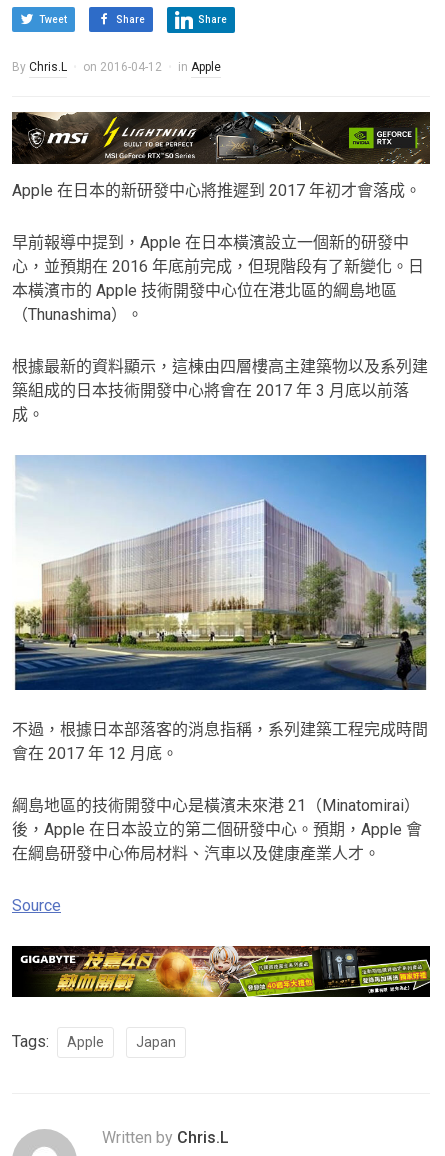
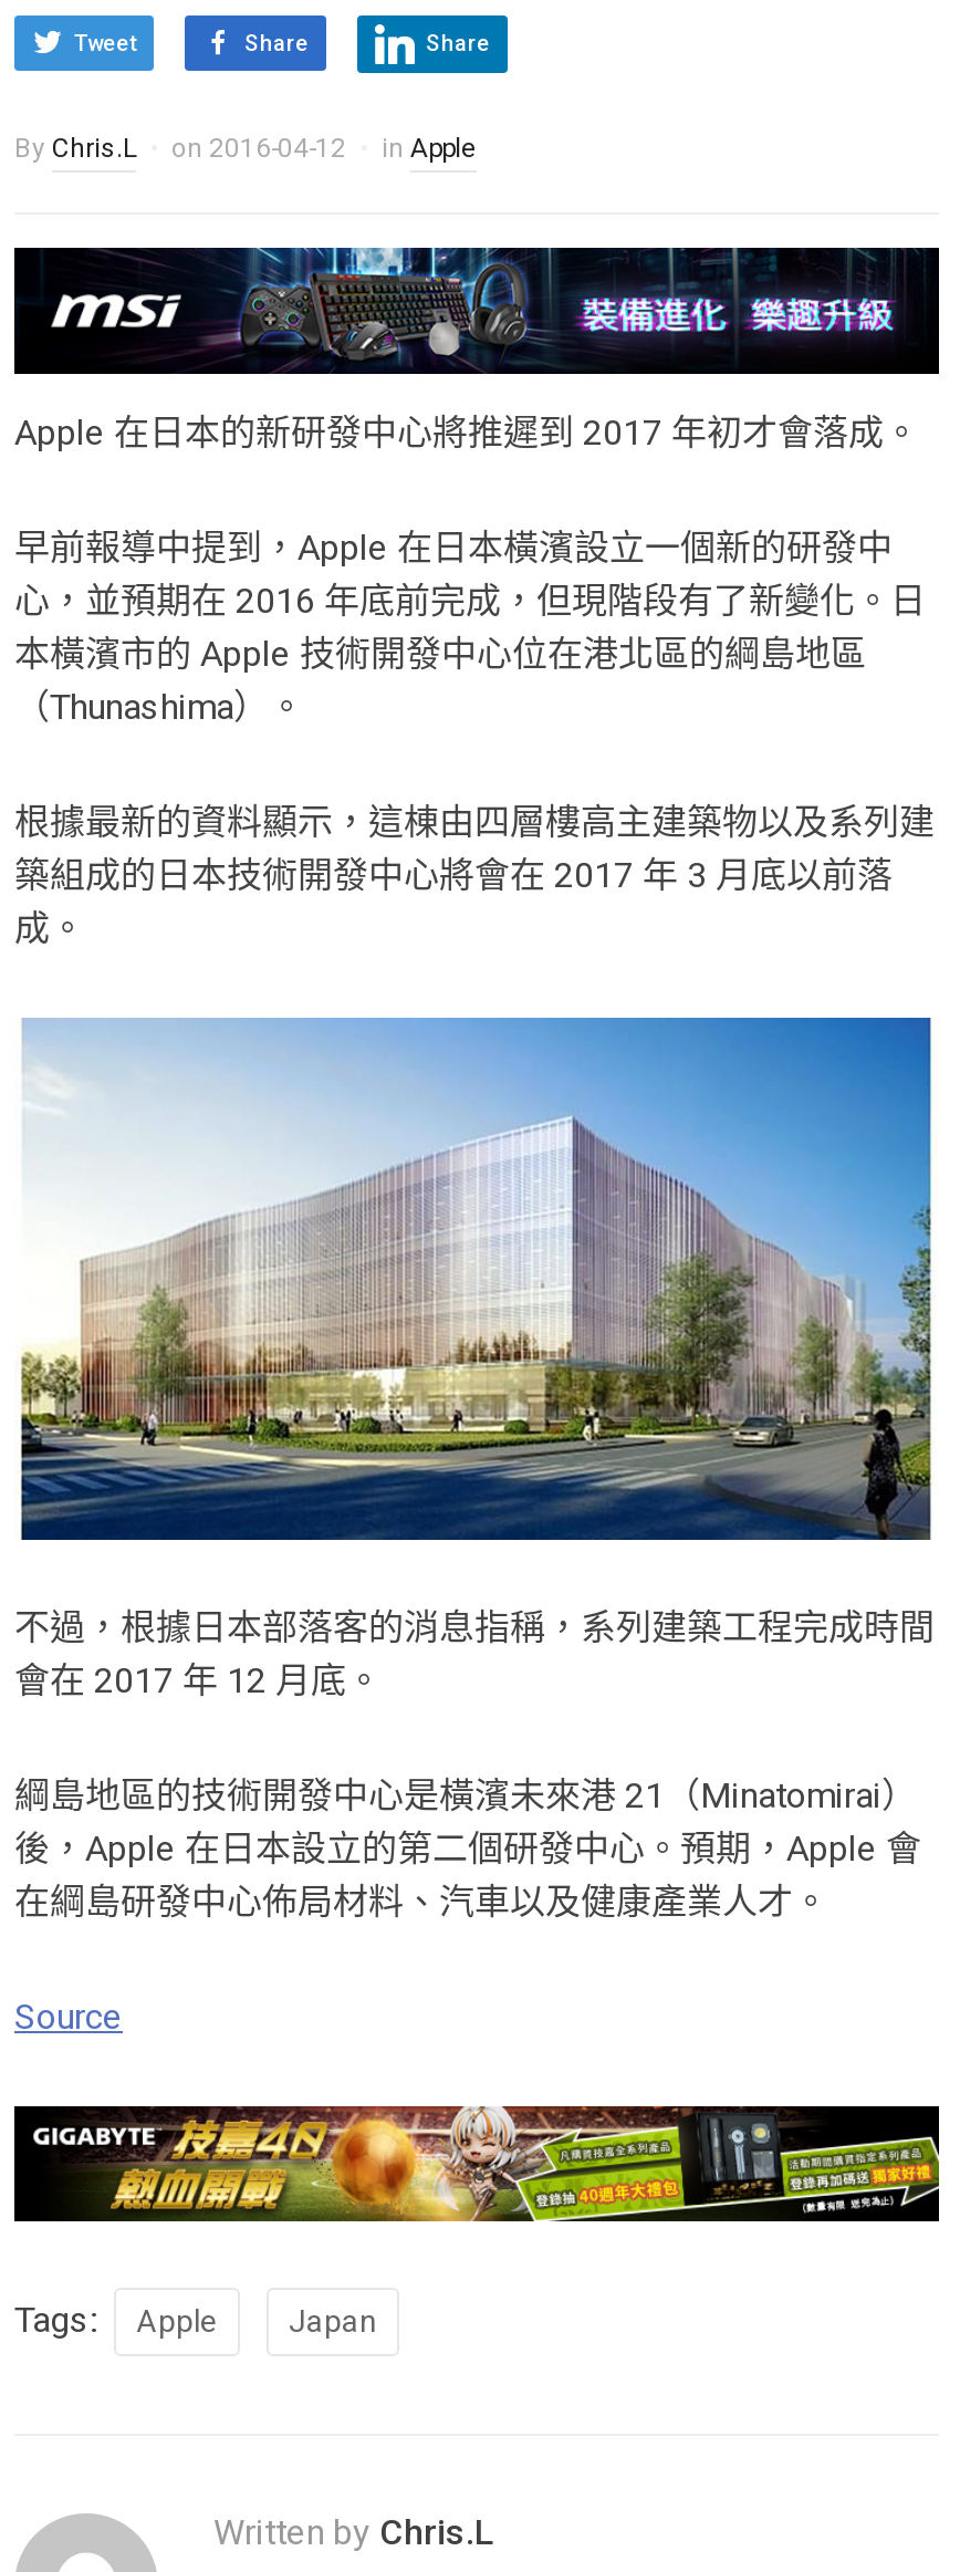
[11,111,430,165] [image] -> [12,246,939,374] [image]

